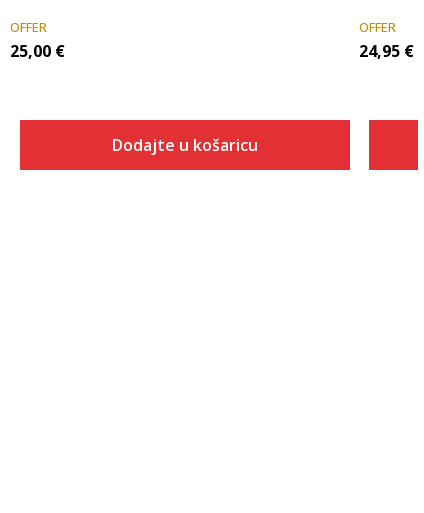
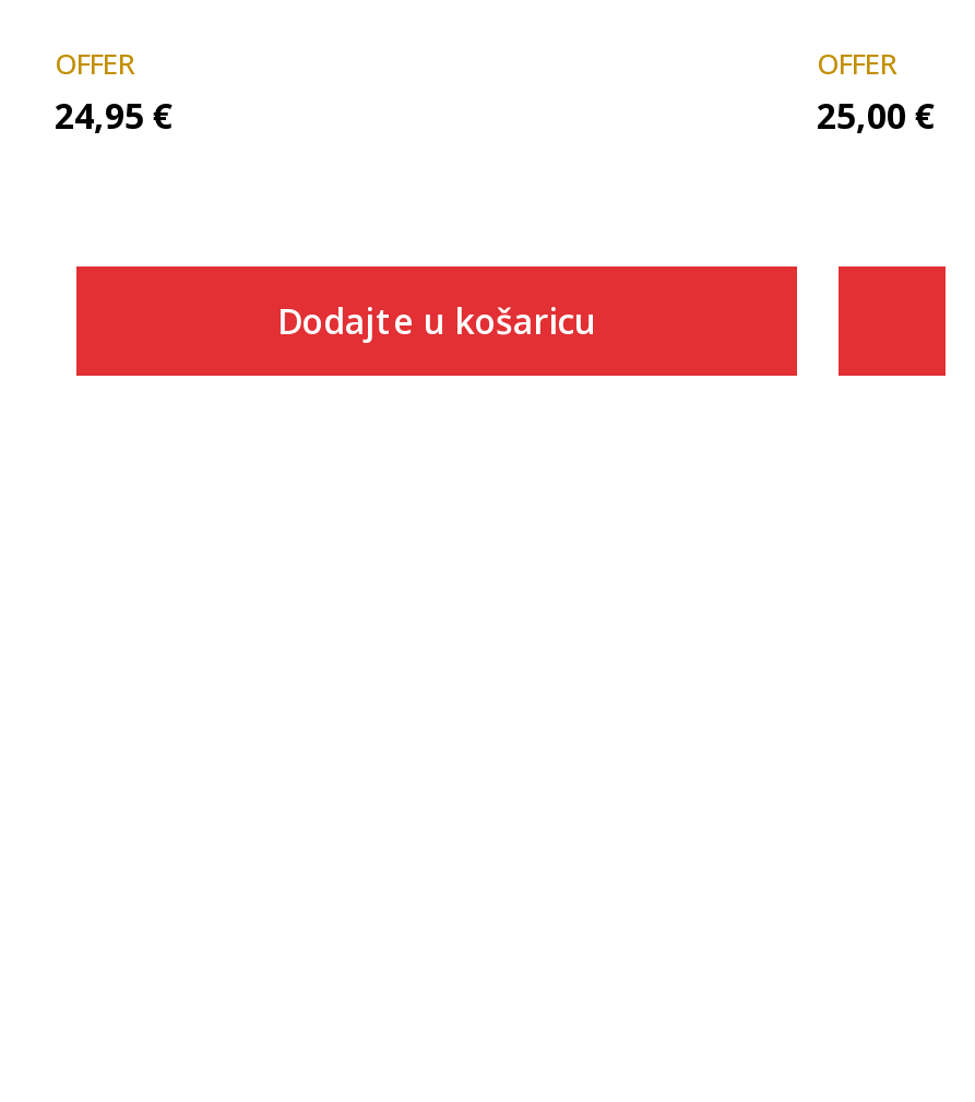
[10,40,65,62] 25,00 € -> [55,92,175,140] 24,95 €
[359,40,414,62] 24,95 € -> [817,92,937,140] 25,00 €

